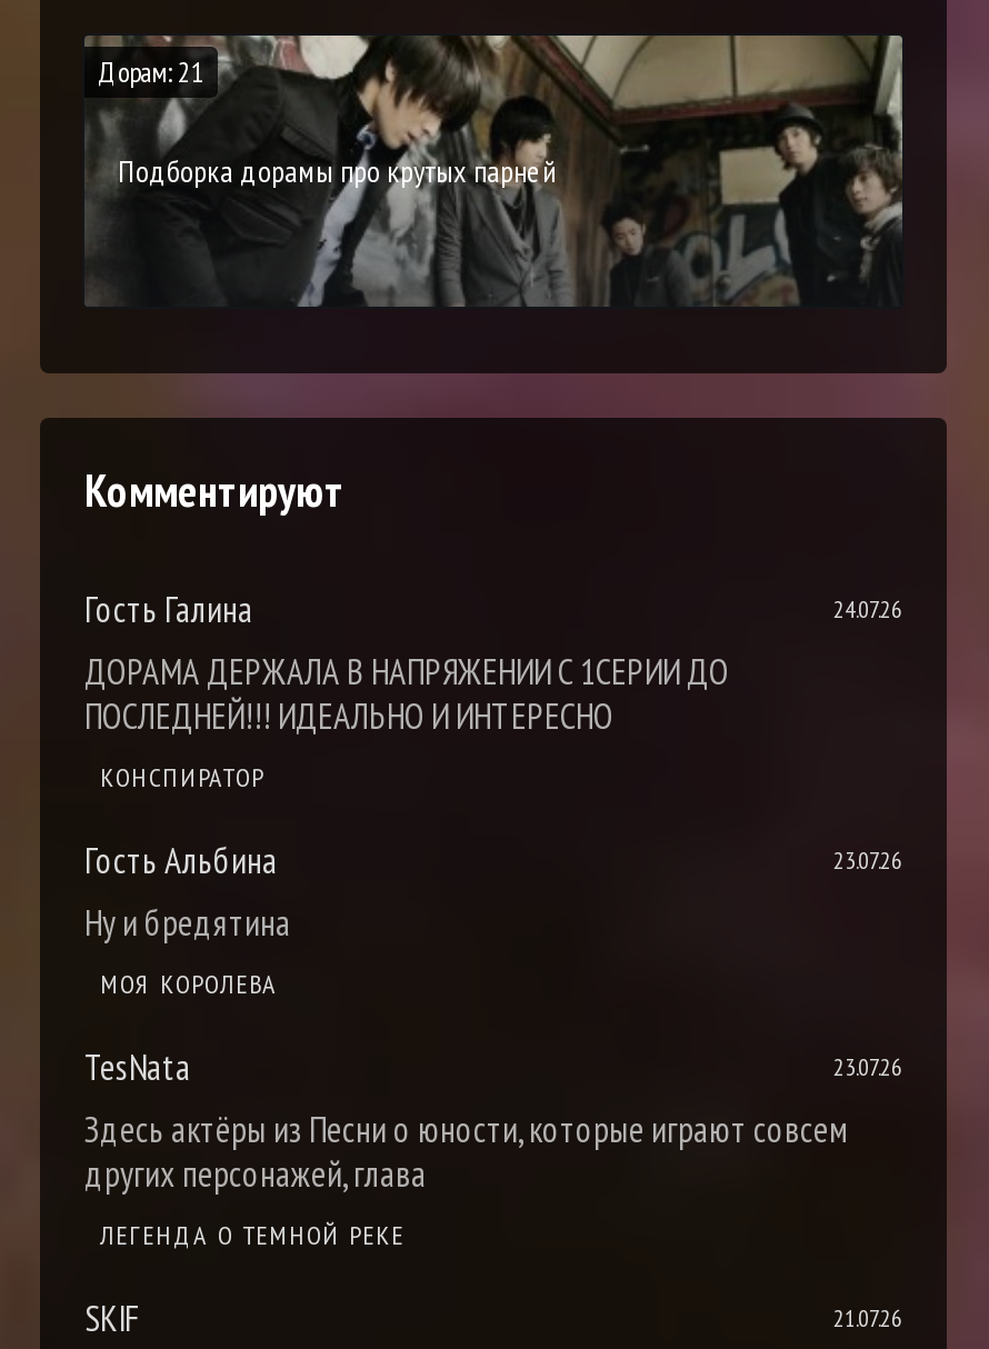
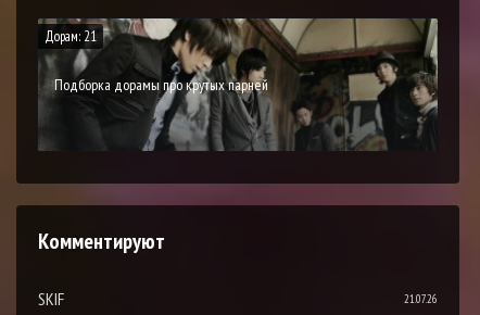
[84,586,902,1250] Гость Галина | 24.07.26 | ДОРАМА ДЕРЖАЛА В НАПРЯЖЕНИИ С 1СЕРИИ ДО | ПОСЛЕДНЕЙ!!! ИДЕАЛЬНО И ИНТЕРЕСНО | КОНСПИРАТОР | Гость Альбина | 23.07.26 | Ну и бредятина | МОЯ КОРОЛЕВА | TesNata | 23.07.26 | Здесь актёры из Песни о юности, которые играют совсем | других персонажей, глава | ЛЕГЕНДА О ТЕМНОЙ РЕКЕ -> none

